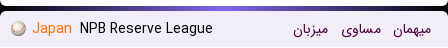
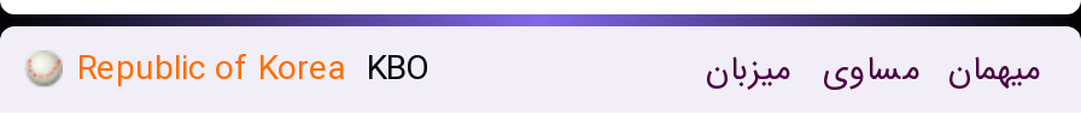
[32,18,213,40] Japan NPB Reserve League -> [77,43,430,96] Republic of Korea KBO

